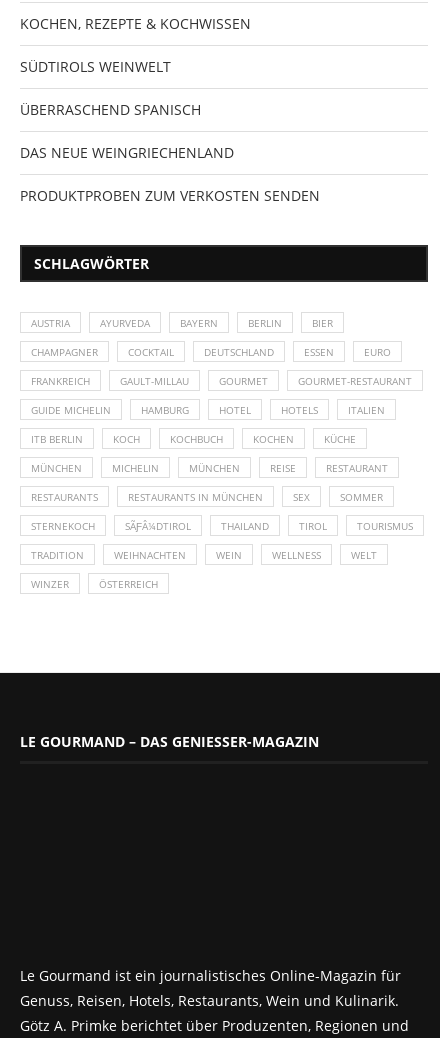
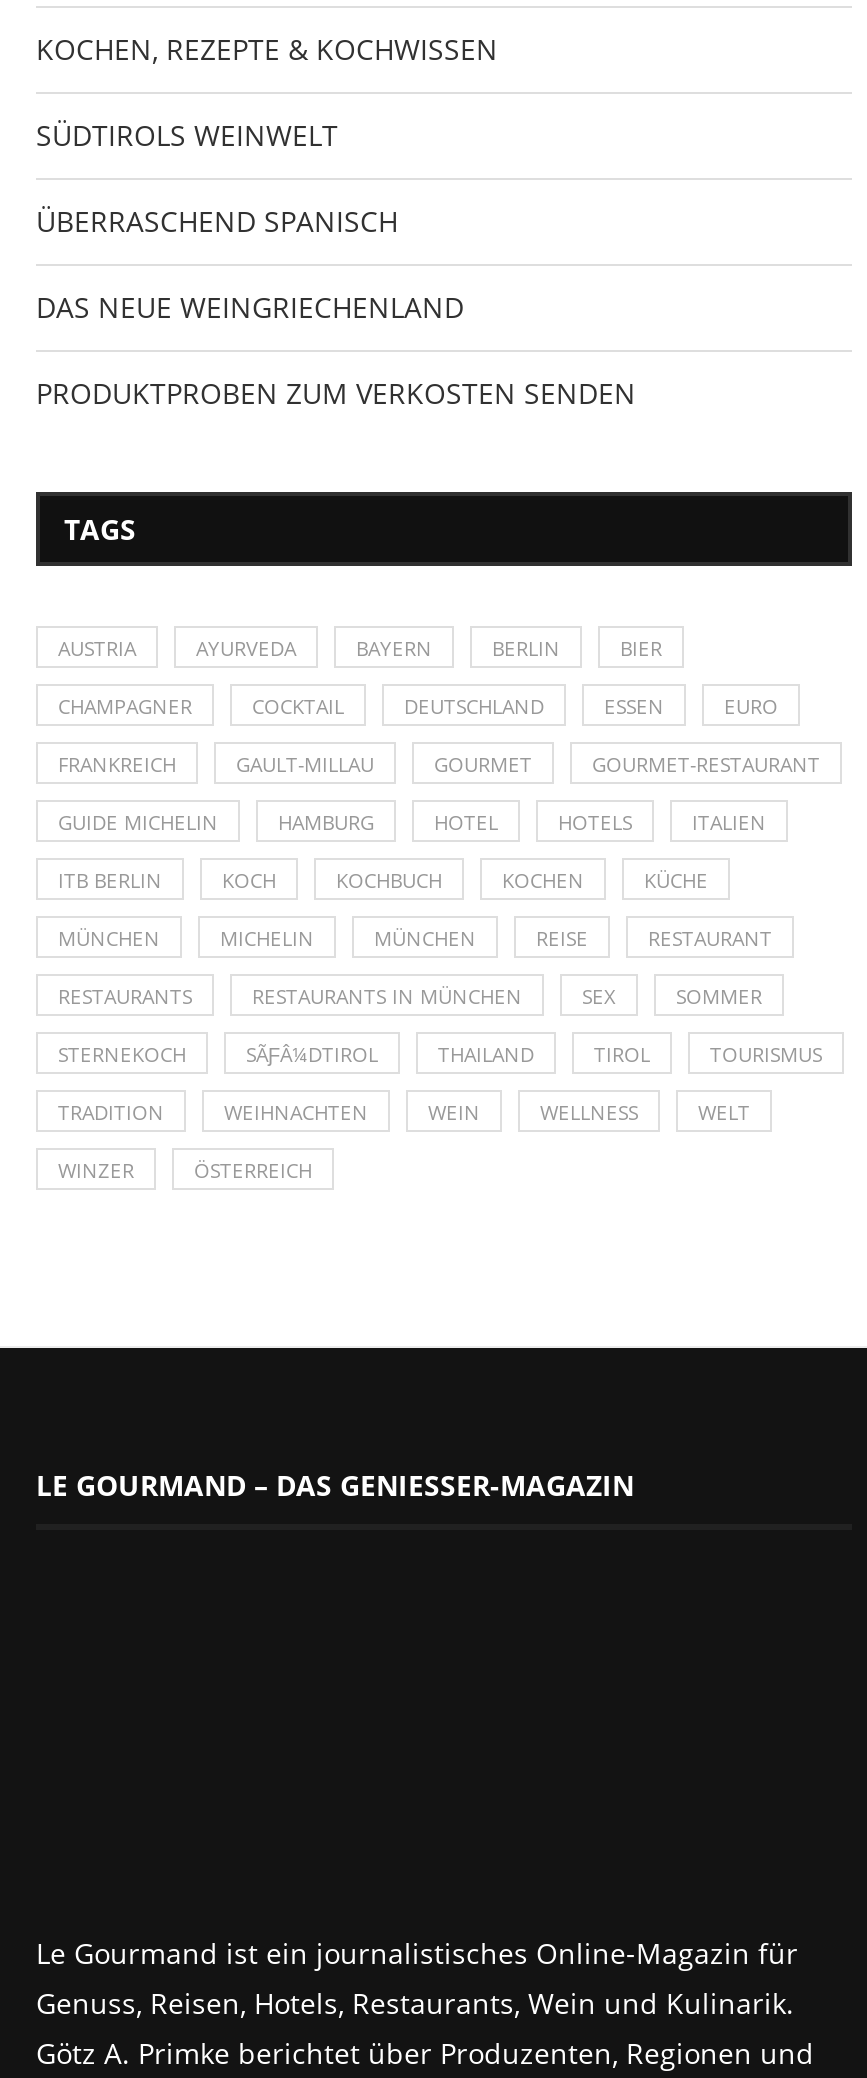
[34,254,149,273] SCHLAGWÖRTER -> [64,511,136,549] TAGS

